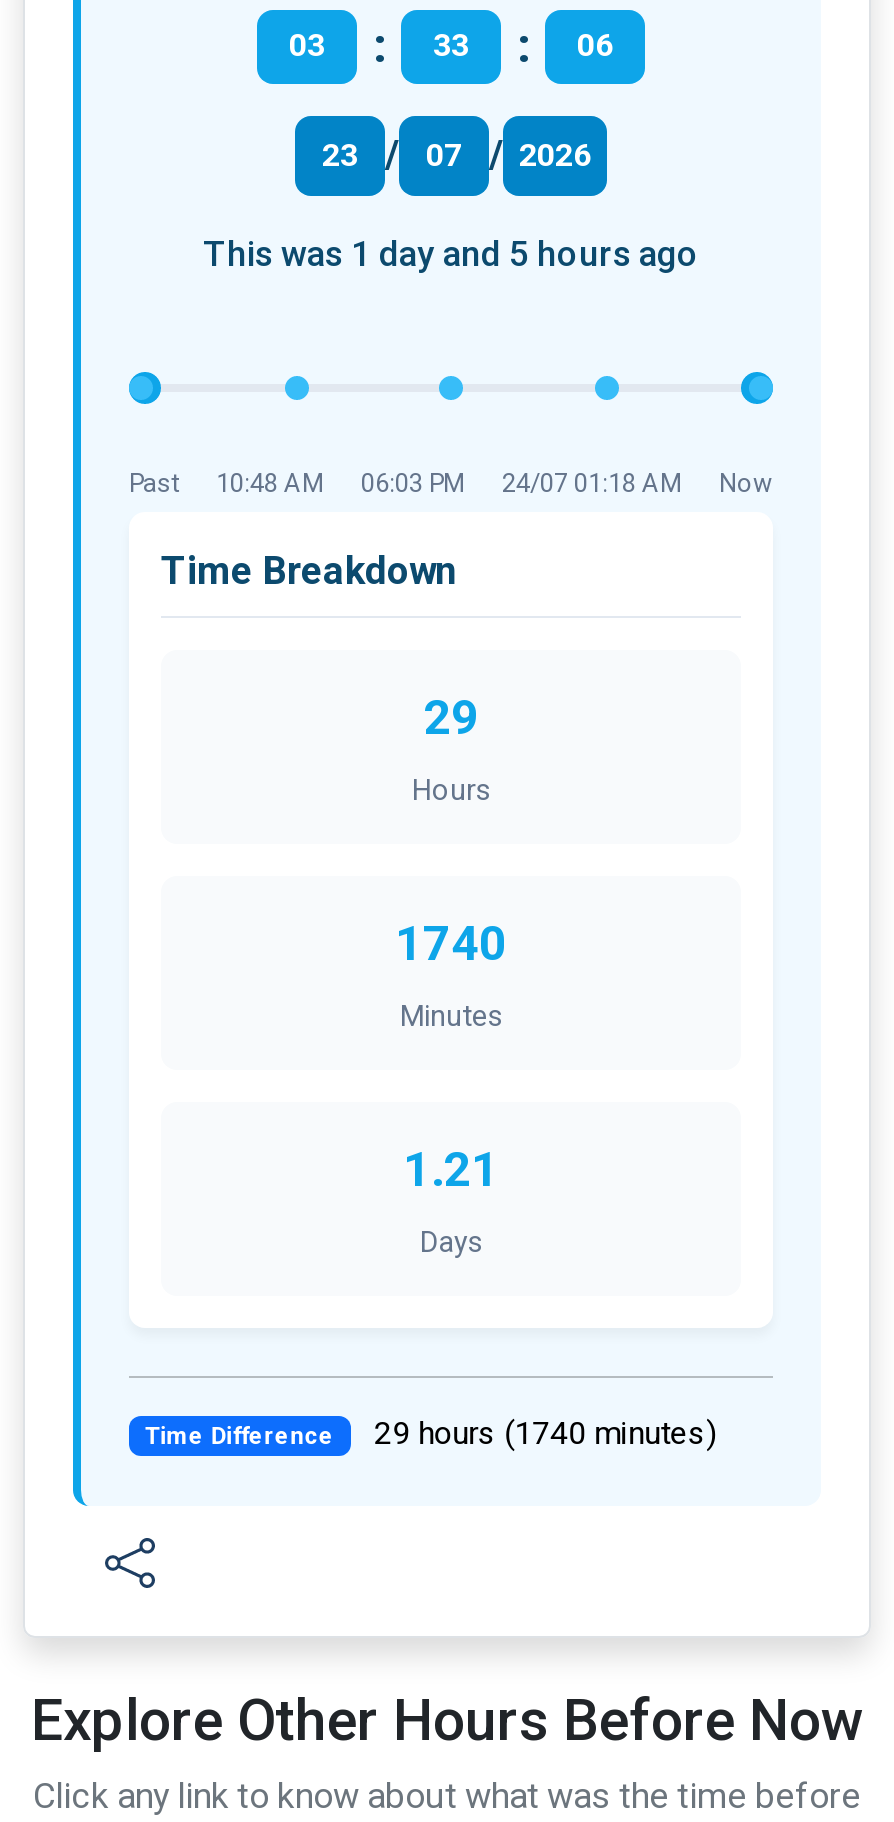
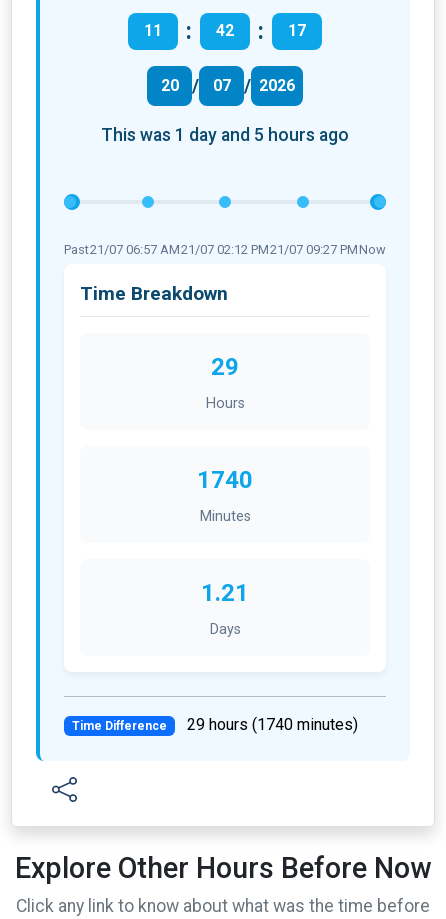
[289,27,325,65] 03 -> [144,21,162,40] 11
[433,27,469,65] 33 -> [216,21,234,40] 42
[577,27,613,65] 06 -> [288,21,306,40] 17
[322,136,358,174] 23 -> [160,76,178,95] 20
[129,468,773,498] Past | 10:48 AM | 06:03 PM | 24/07 01:18 AM | Now -> [64,242,386,257] Past21/07 06:57 AM21/07 02:12 PM21/07 09:27 PM Now

